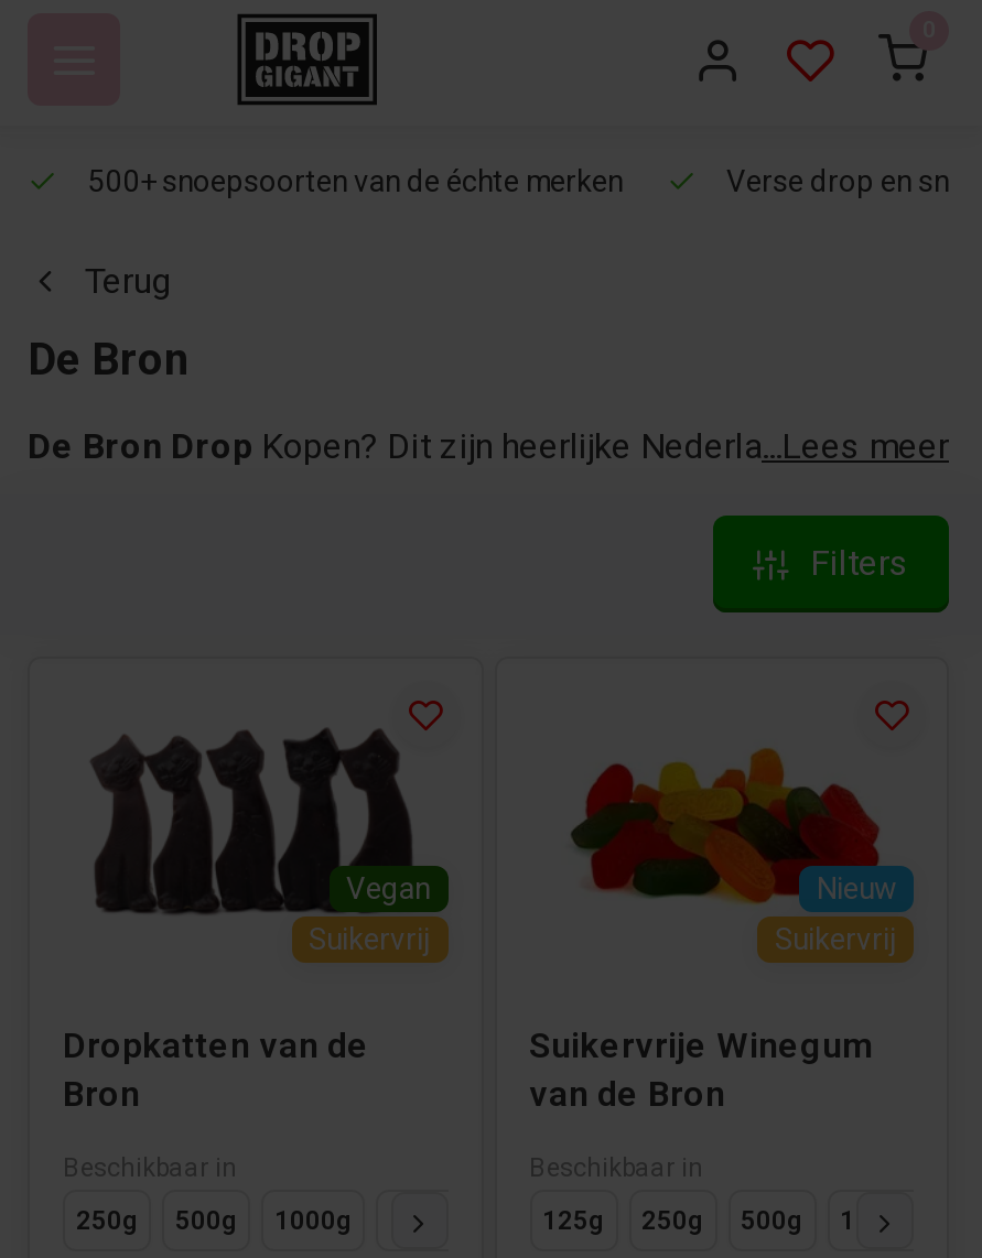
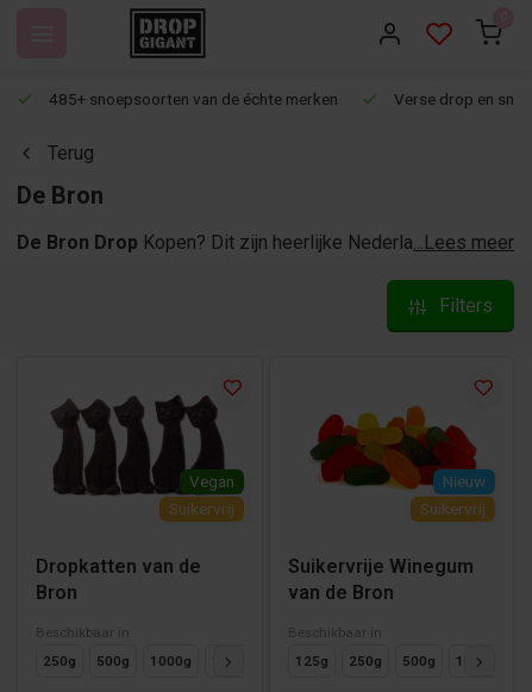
[80,163,623,198] 500+ snoepsoorten van de échte merken -> [45,89,338,108] 485+ snoepsoorten van de échte merken

